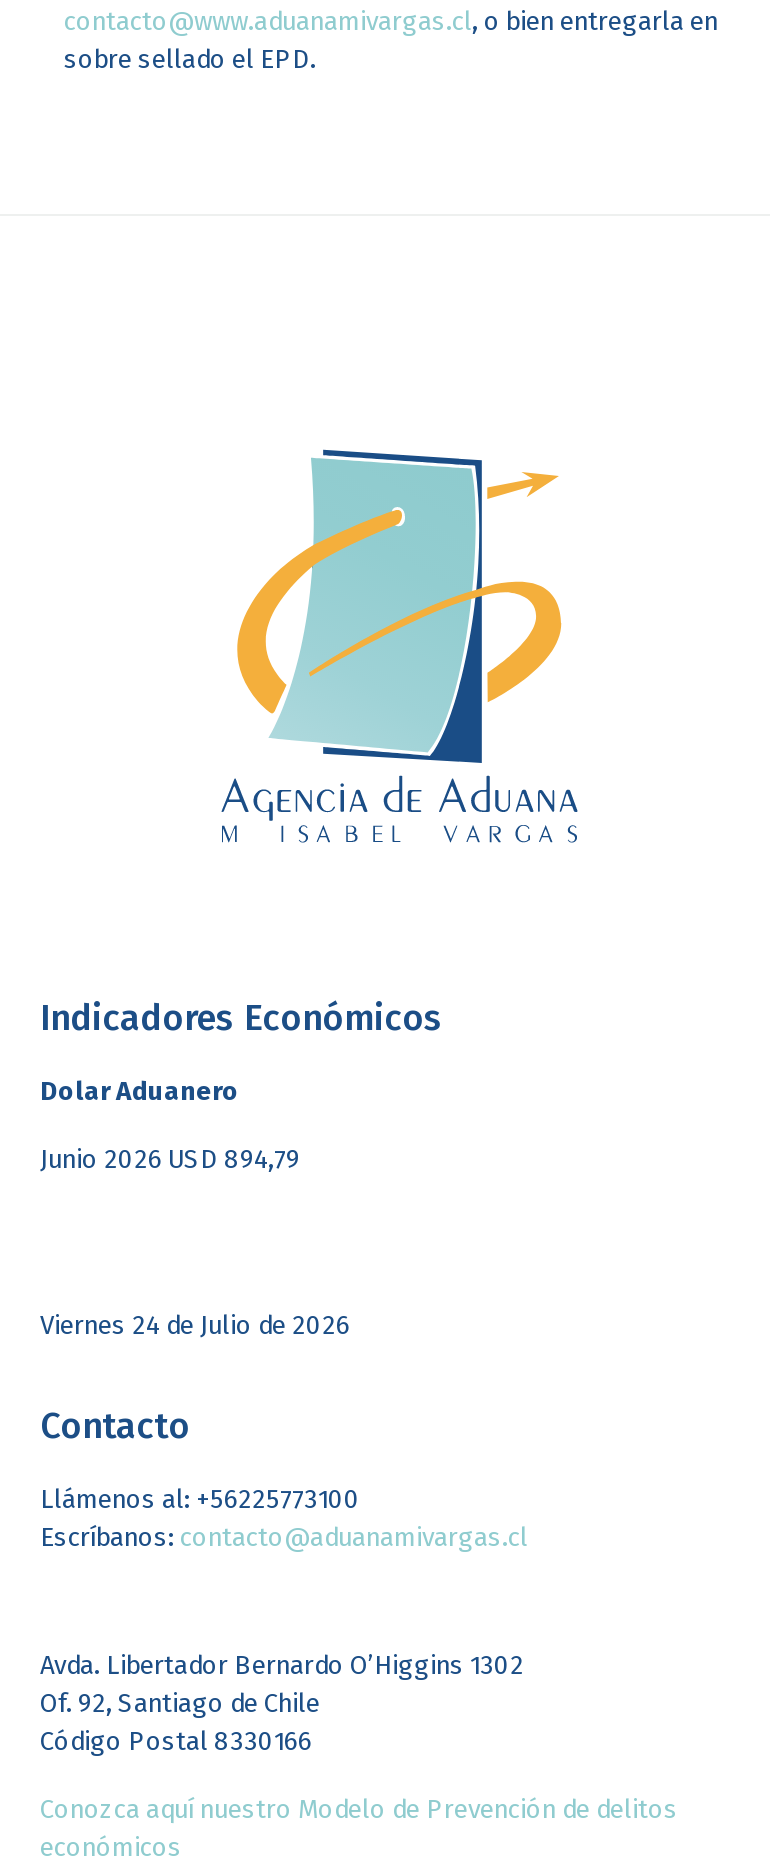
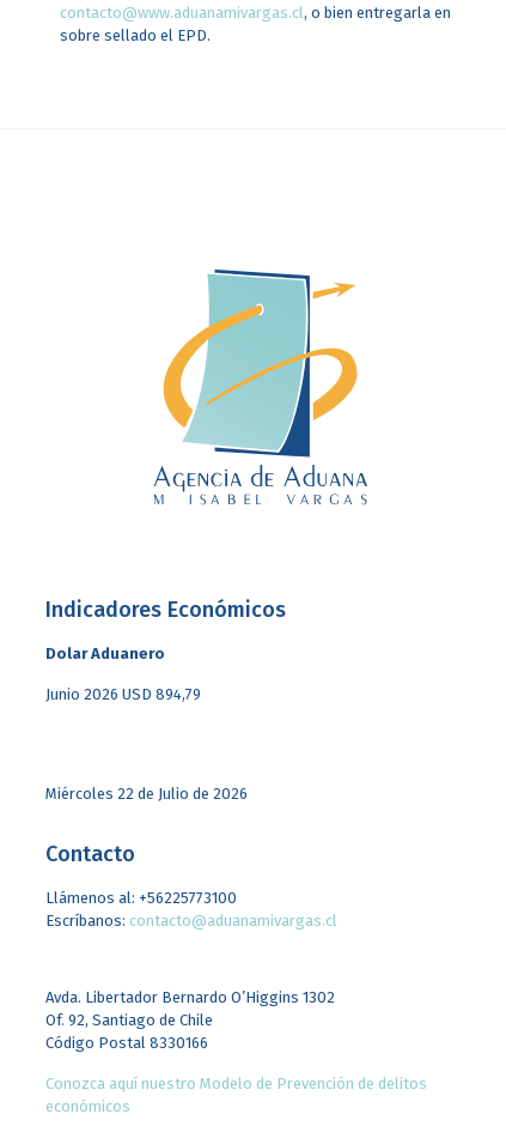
[40,1309,350,1339] Viernes 24 de Julio de 2026 -> [45,784,248,802] Miércoles 22 de Julio de 2026

